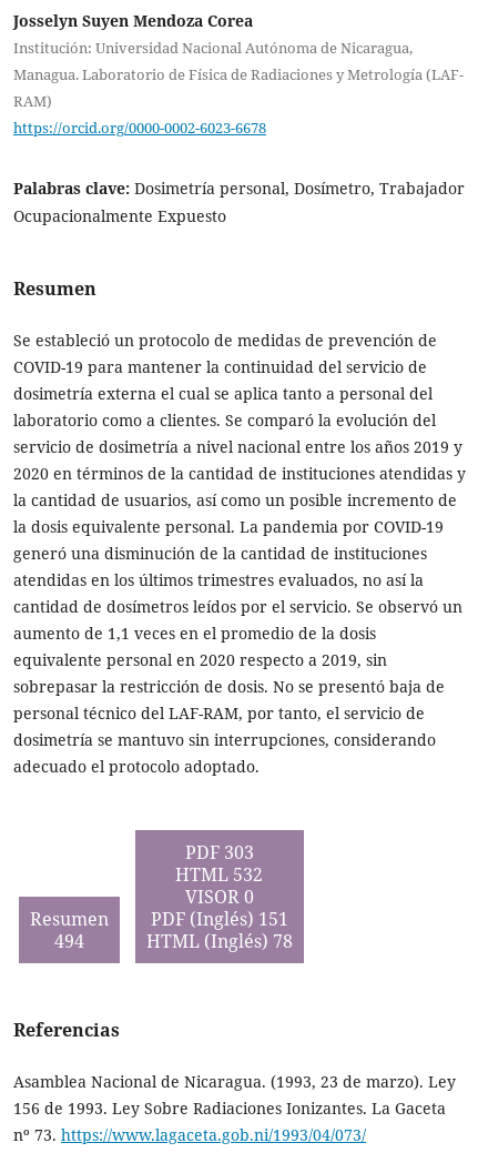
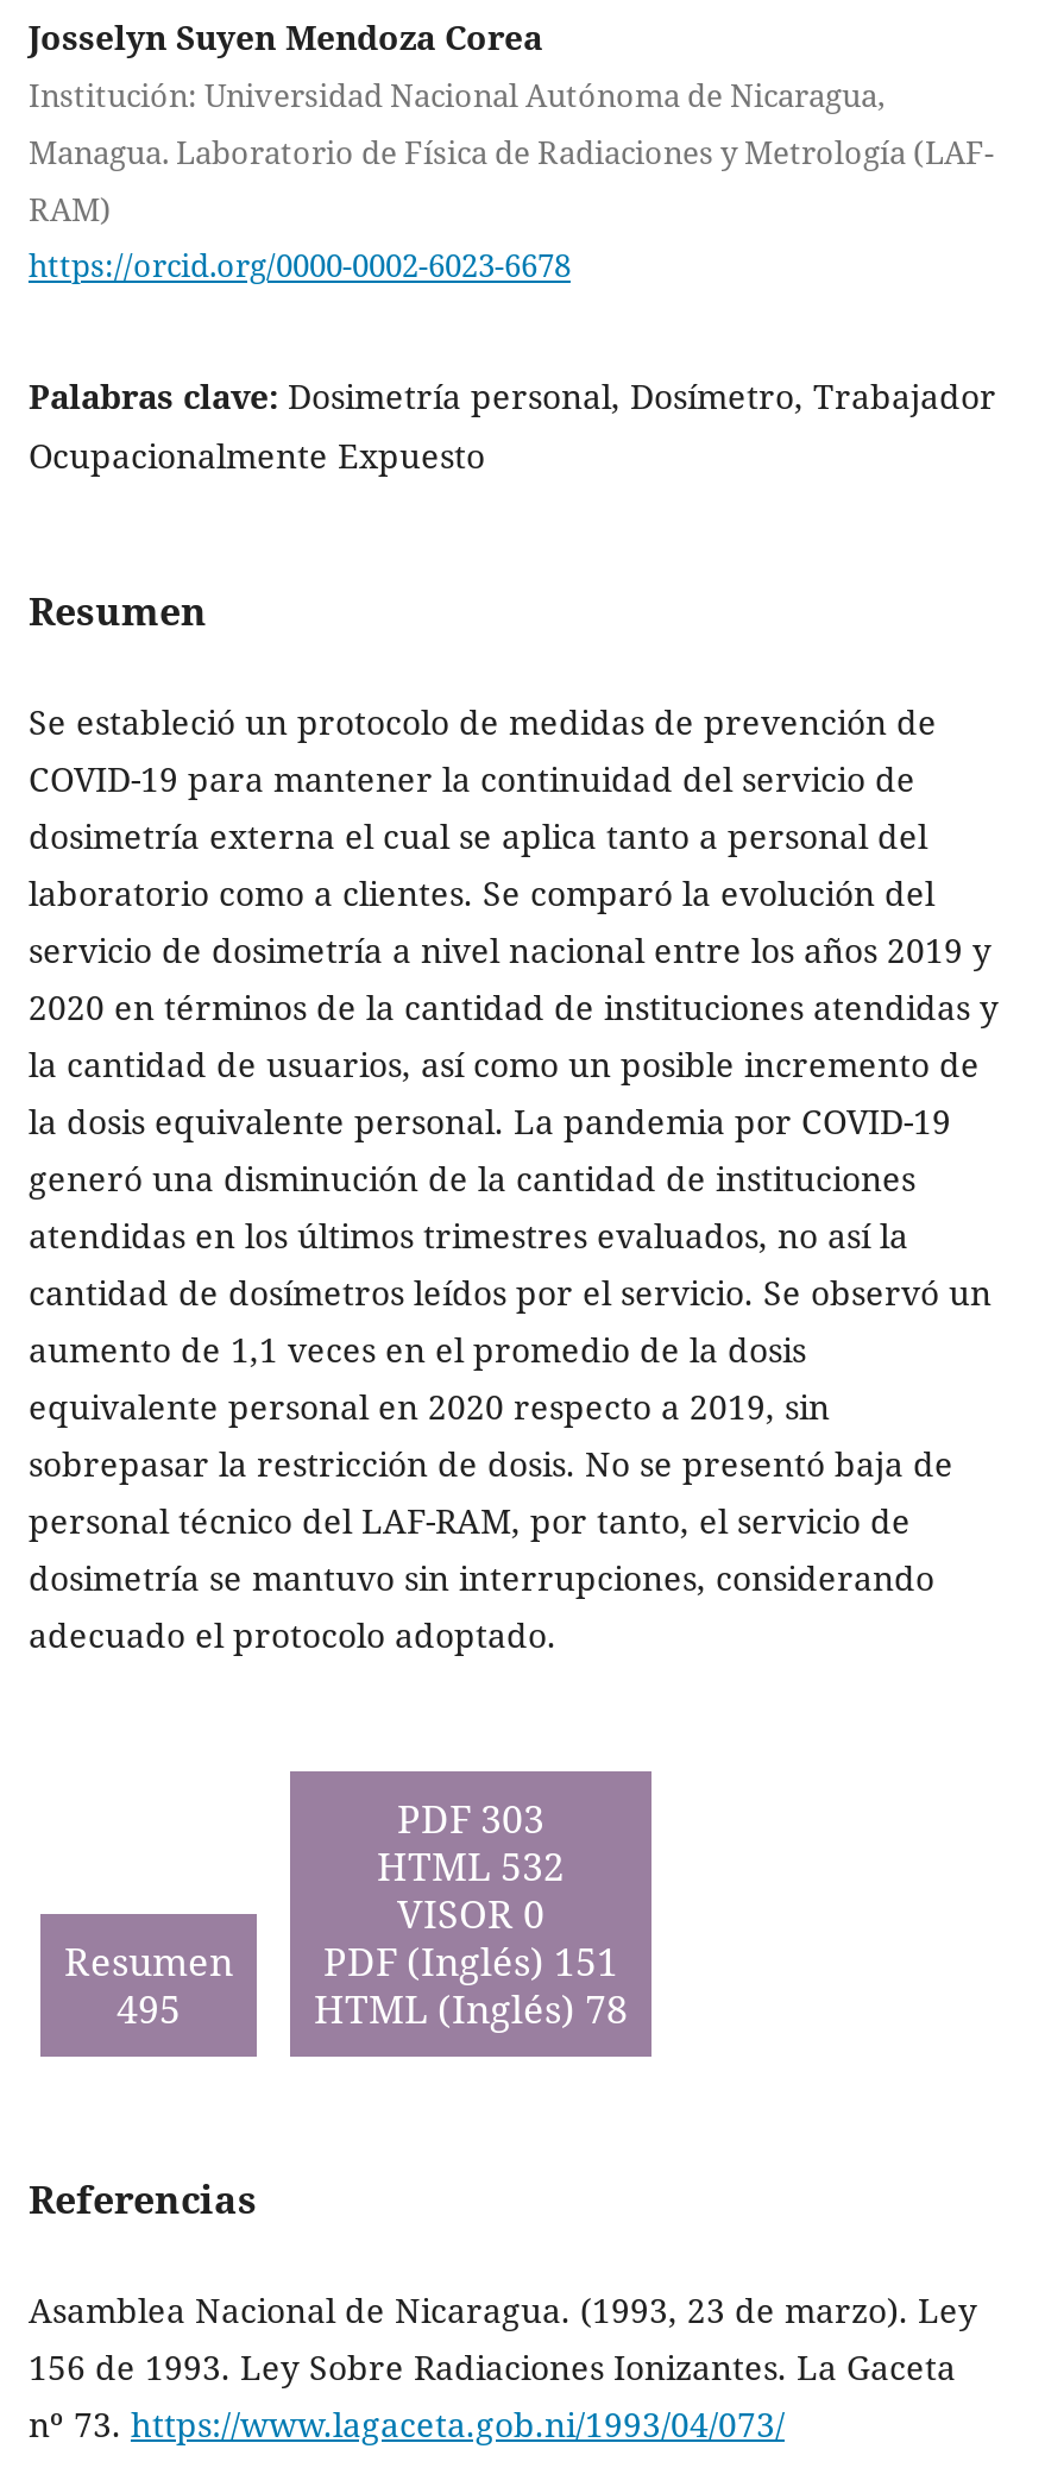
[54,929,84,953] 494 -> [117,1983,181,2035] 495

